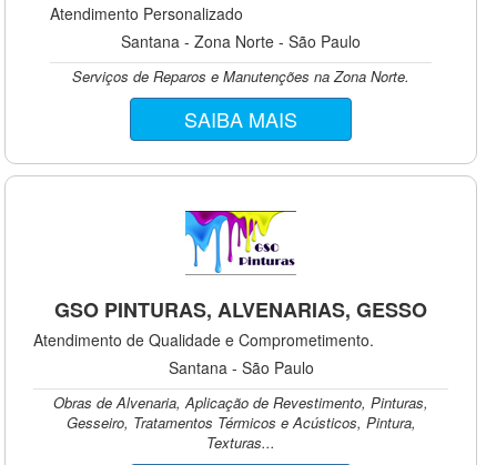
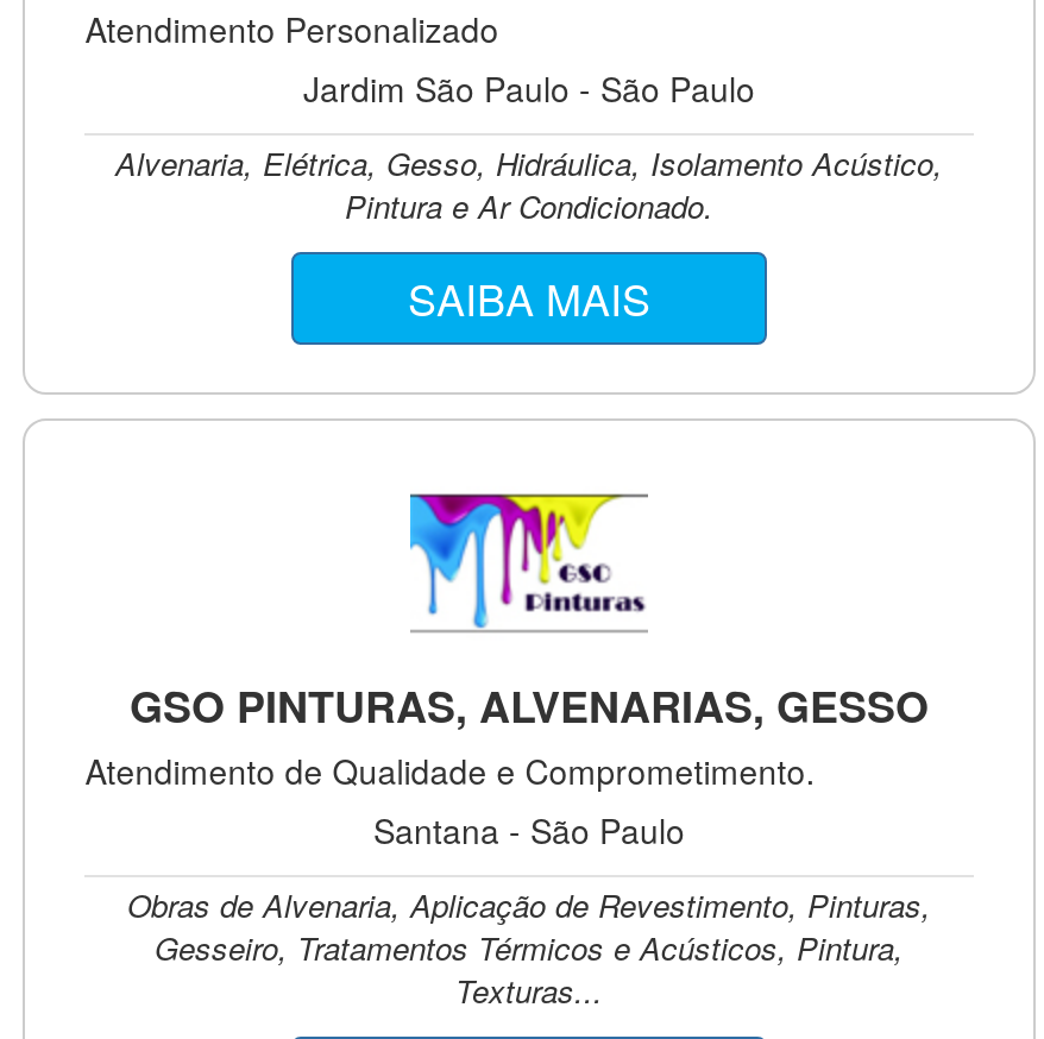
[121,30,361,52] Santana - Zona Norte - São Paulo -> [303,64,755,112] Jardim São Paulo - São Paulo
[72,65,409,87] Serviços de Reparos e Manutenções na Zona Norte. -> [115,140,943,228] Alvenaria, Elétrica, Gesso, Hidráulica, Isolamento Acústico, | Pintura e Ar Condicionado.

